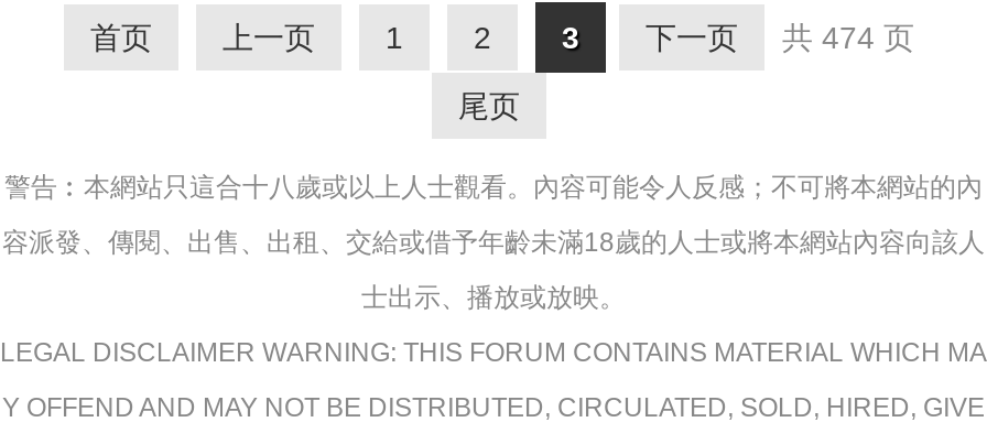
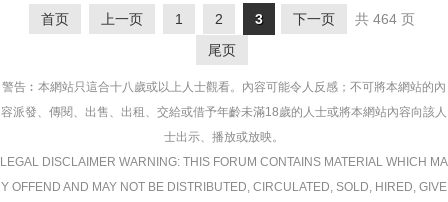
[90,20,923,55] 首页 上一页 1 2 3 下一页 共 474 页 -> [41,11,419,27] 首页 上一页 1 2 3 下一页 共 464 页

